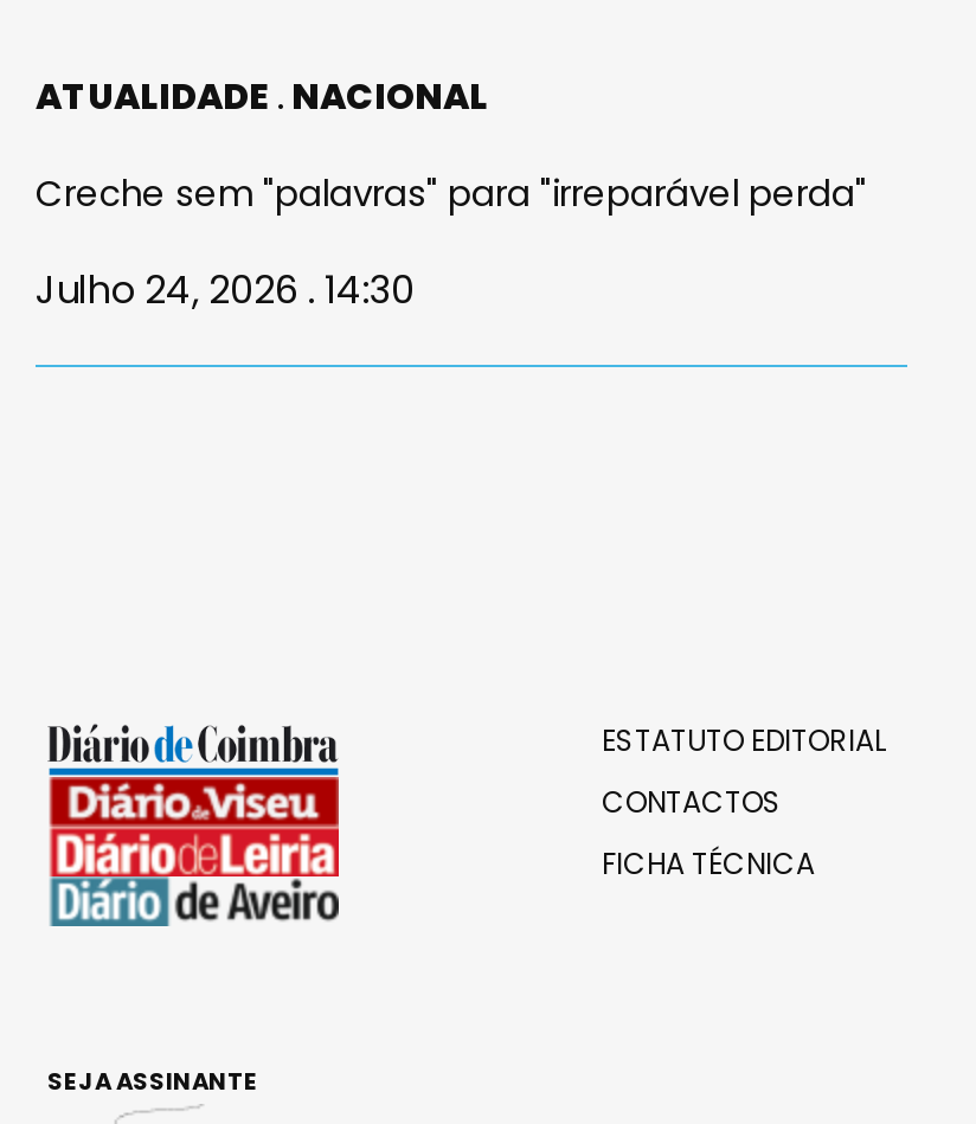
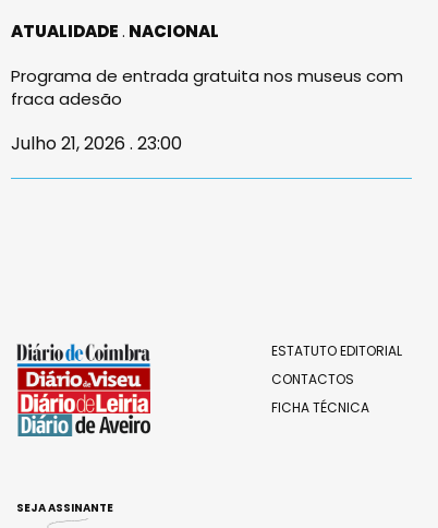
[36,168,867,217] Creche sem "palavras" para "irreparável perda" -> [11,64,403,110] Programa de entrada gratuita nos museus com | fraca adesão
[36,262,415,317] Julho 24, 2026 . 14:30 -> [11,131,182,156] Julho 21, 2026 . 23:00

